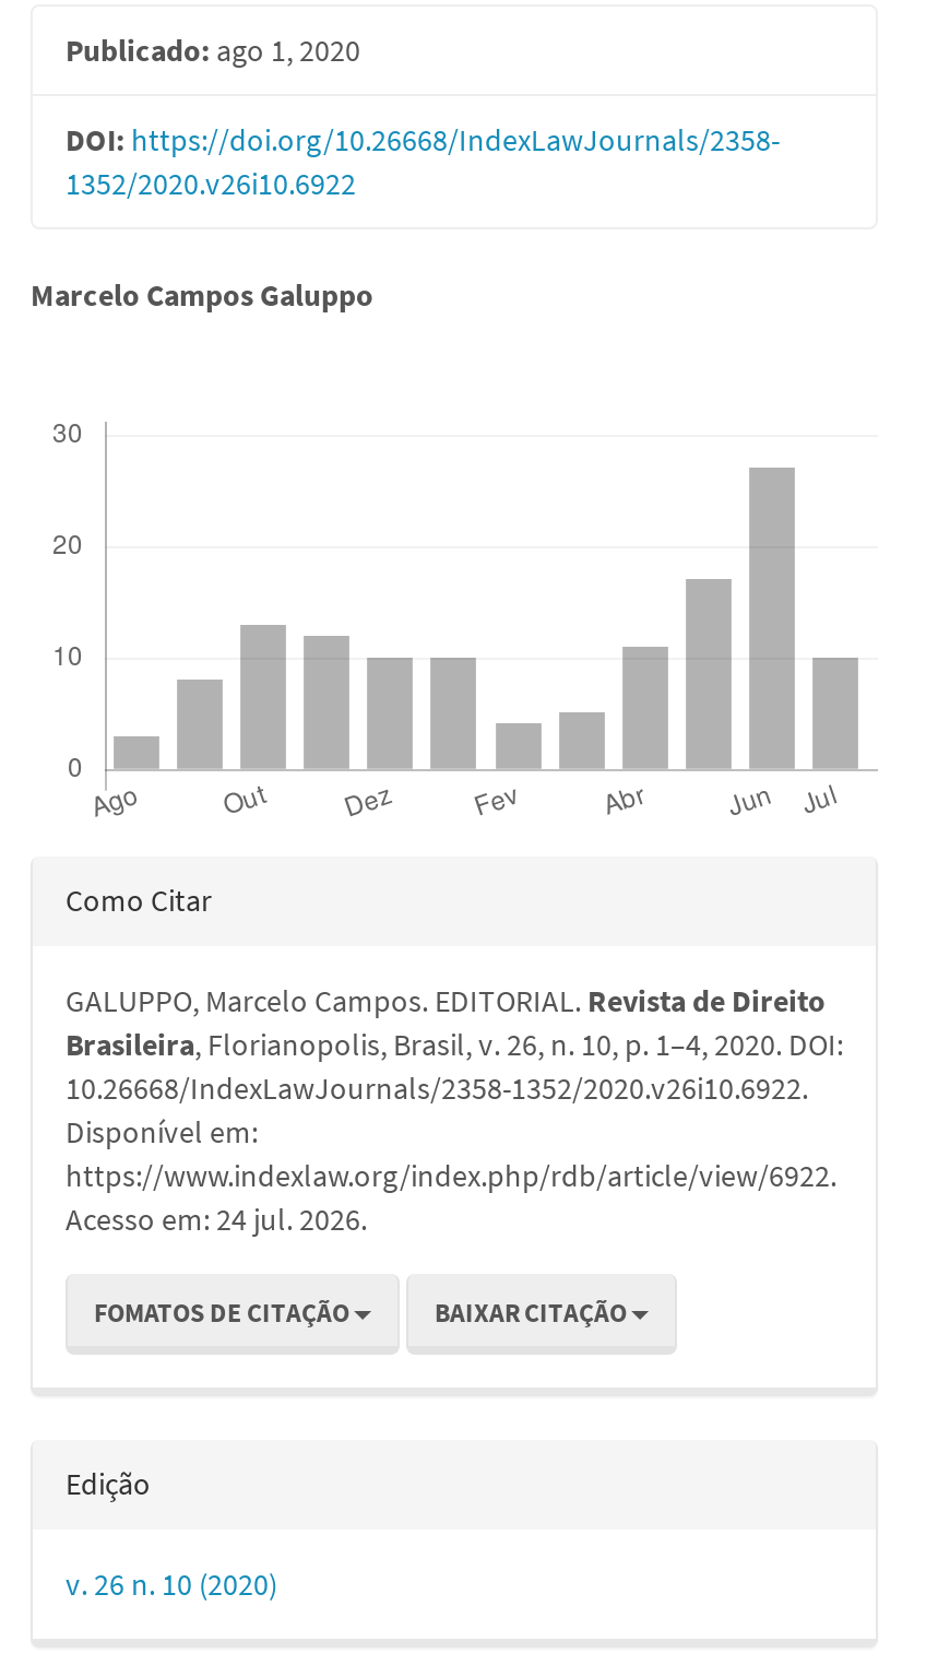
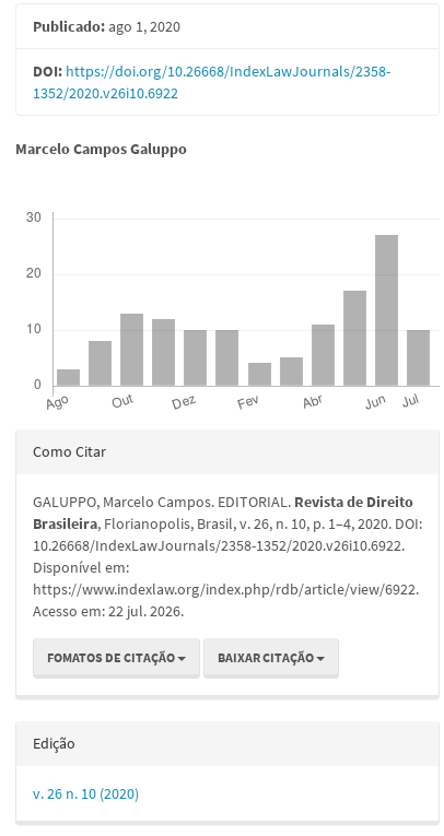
[66,1200,367,1239] Acesso em: 24 jul. 2026. -> [33,601,184,621] Acesso em: 22 jul. 2026.

